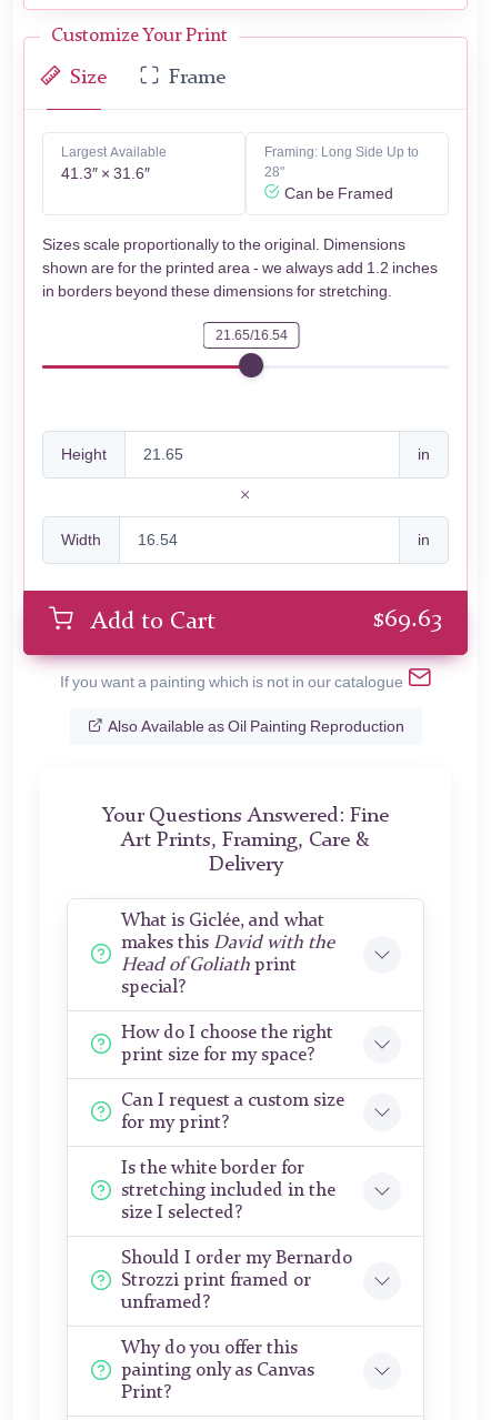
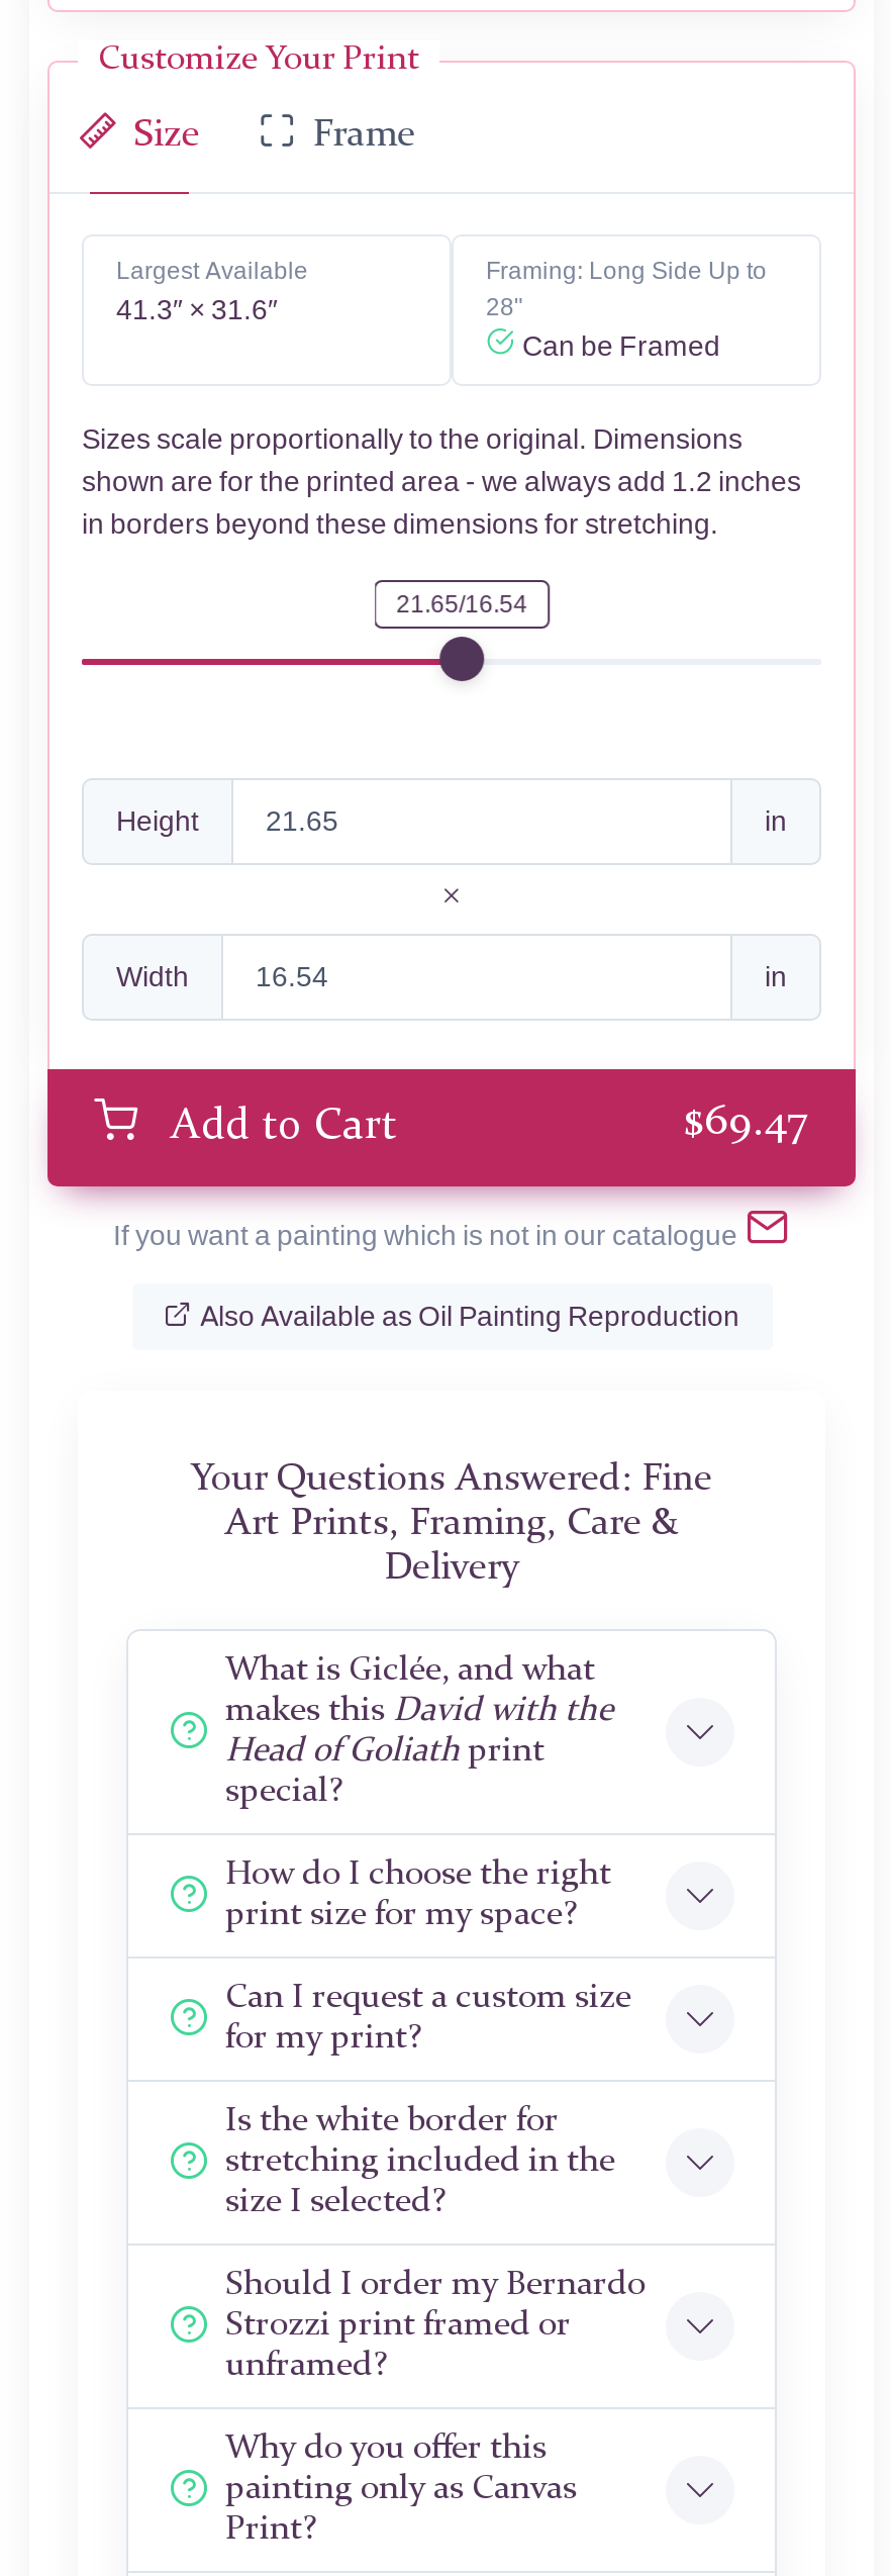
[373,609,442,632] $69.63 -> [684,1102,809,1145] $69.47

